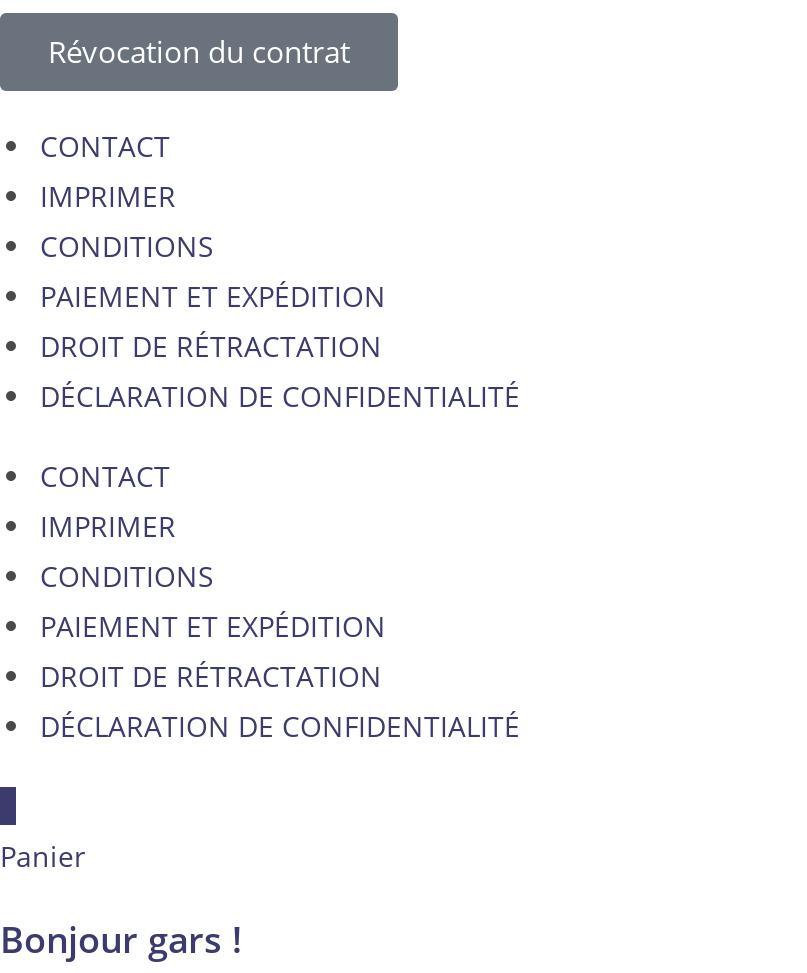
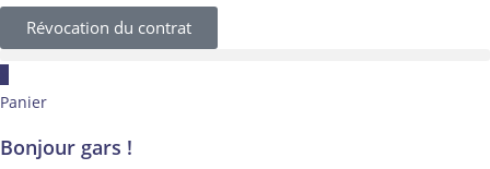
[40,126,520,744] CONTACT | IMPRIMER | CONDITIONS | PAIEMENT ET EXPÉDITION | DROIT DE RÉTRACTATION | DÉCLARATION DE CONFIDENTIALITÉ | CONTACT | IMPRIMER | CONDITIONS | PAIEMENT ET EXPÉDITION | DROIT DE RÉTRACTATION | DÉCLARATION DE CONFIDENTIALITÉ -> none

